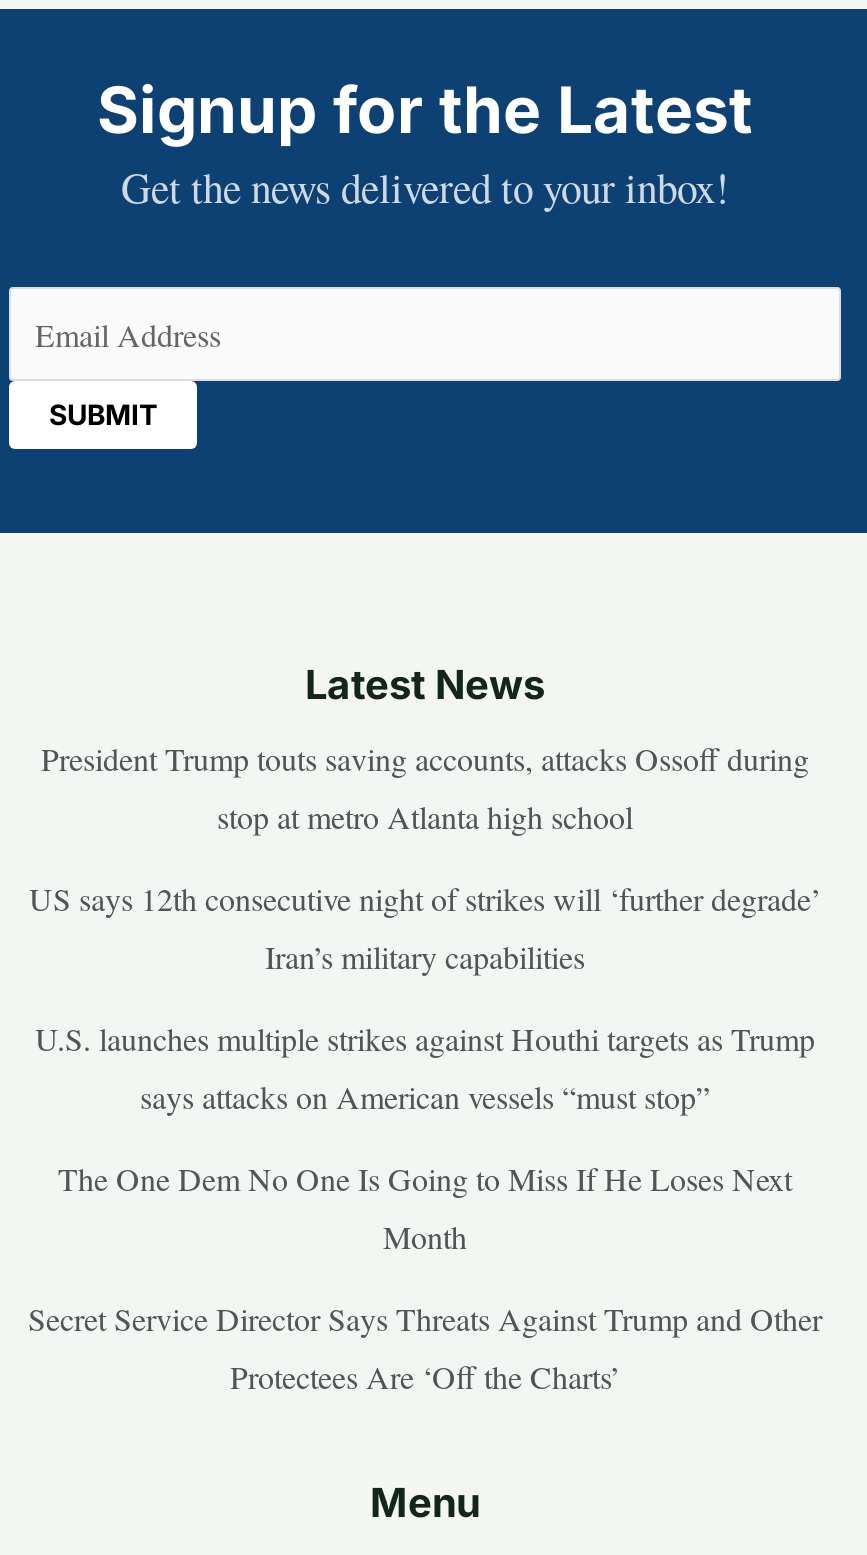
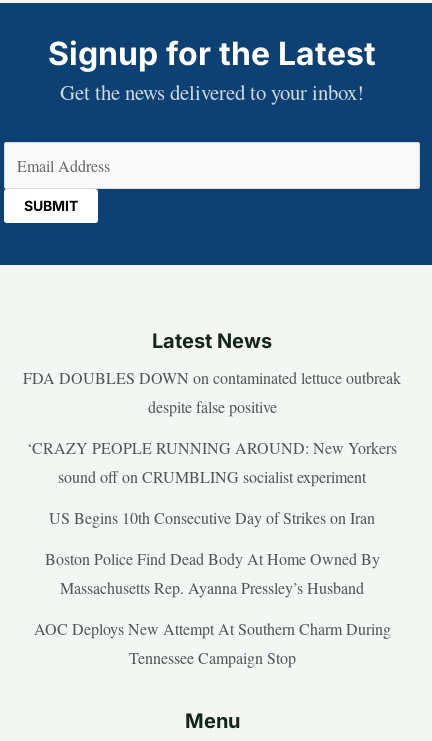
[41,737,809,837] President Trump touts saving accounts, attacks Ossoff during | stop at metro Atlanta high school -> [23,367,401,417] FDA DOUBLES DOWN on contaminated lettuce outbreak | despite false positive
[29,877,821,977] US says 12th consecutive night of strikes will ‘further degrade’ | Iran’s military capabilities -> [27,437,397,487] ‘CRAZY PEOPLE RUNNING AROUND: New Yorkers | sound off on CRUMBLING socialist experiment
[35,1017,815,1117] U.S. launches multiple strikes against Houthi targets as Trump | says attacks on American vessels “must stop” -> [49,507,375,528] US Begins 10th Consecutive Day of Strikes on Iran
[58,1157,792,1257] The One Dem No One Is Going to Miss If He Loses Next | Month -> [44,548,379,598] Boston Police Find Dead Body At Home Owned By | Massachusetts Rep. Ayanna Pressley’s Husband
[28,1297,822,1397] Secret Service Director Says Threats Against Trump and Other | Protectees Are ‘Off the Charts’ -> [33,618,390,668] AOC Deploys New Attempt At Southern Charm During | Tennessee Campaign Stop

